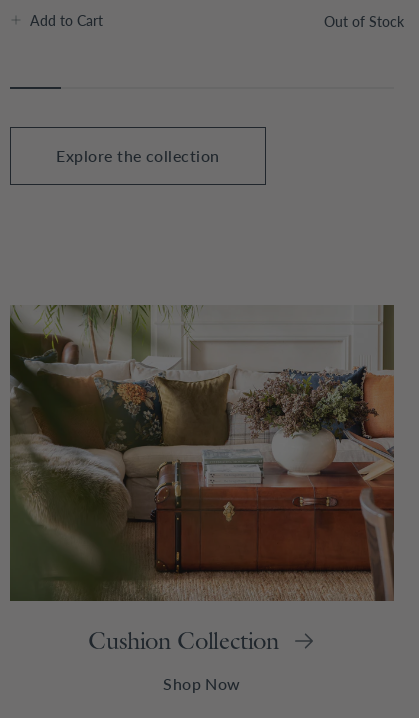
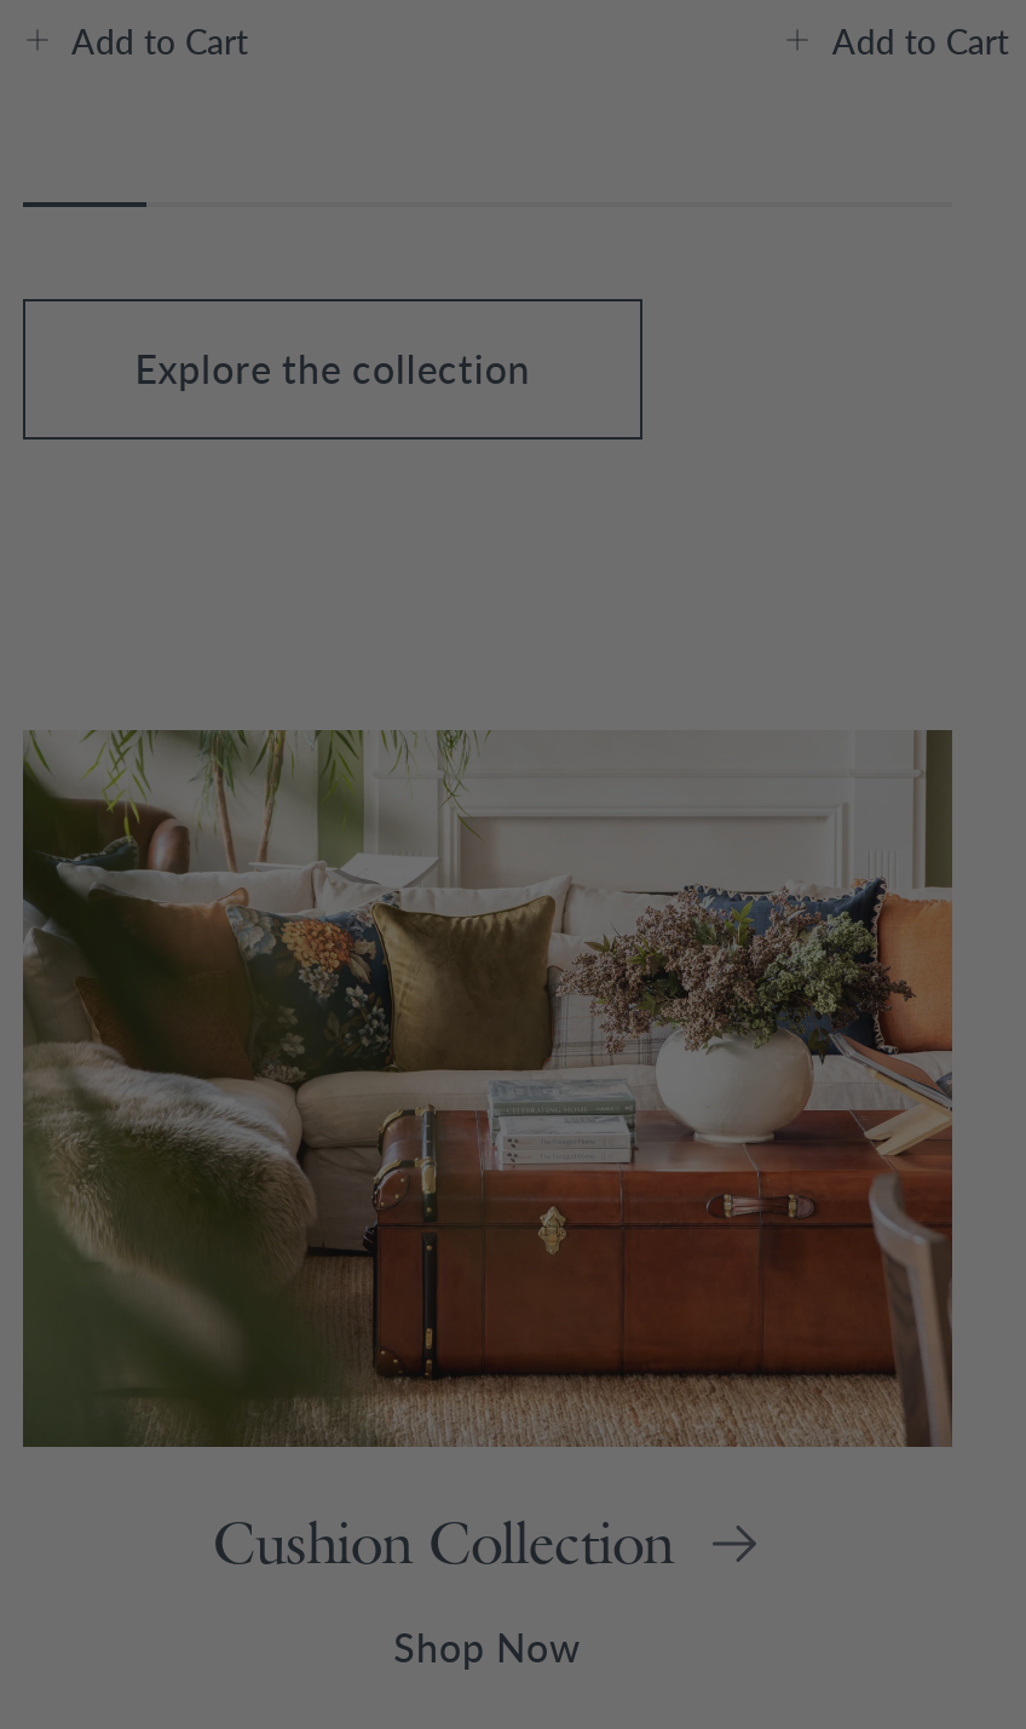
[324,11,404,31] Out of Stock -> [832,16,1009,64] Add to Cart

